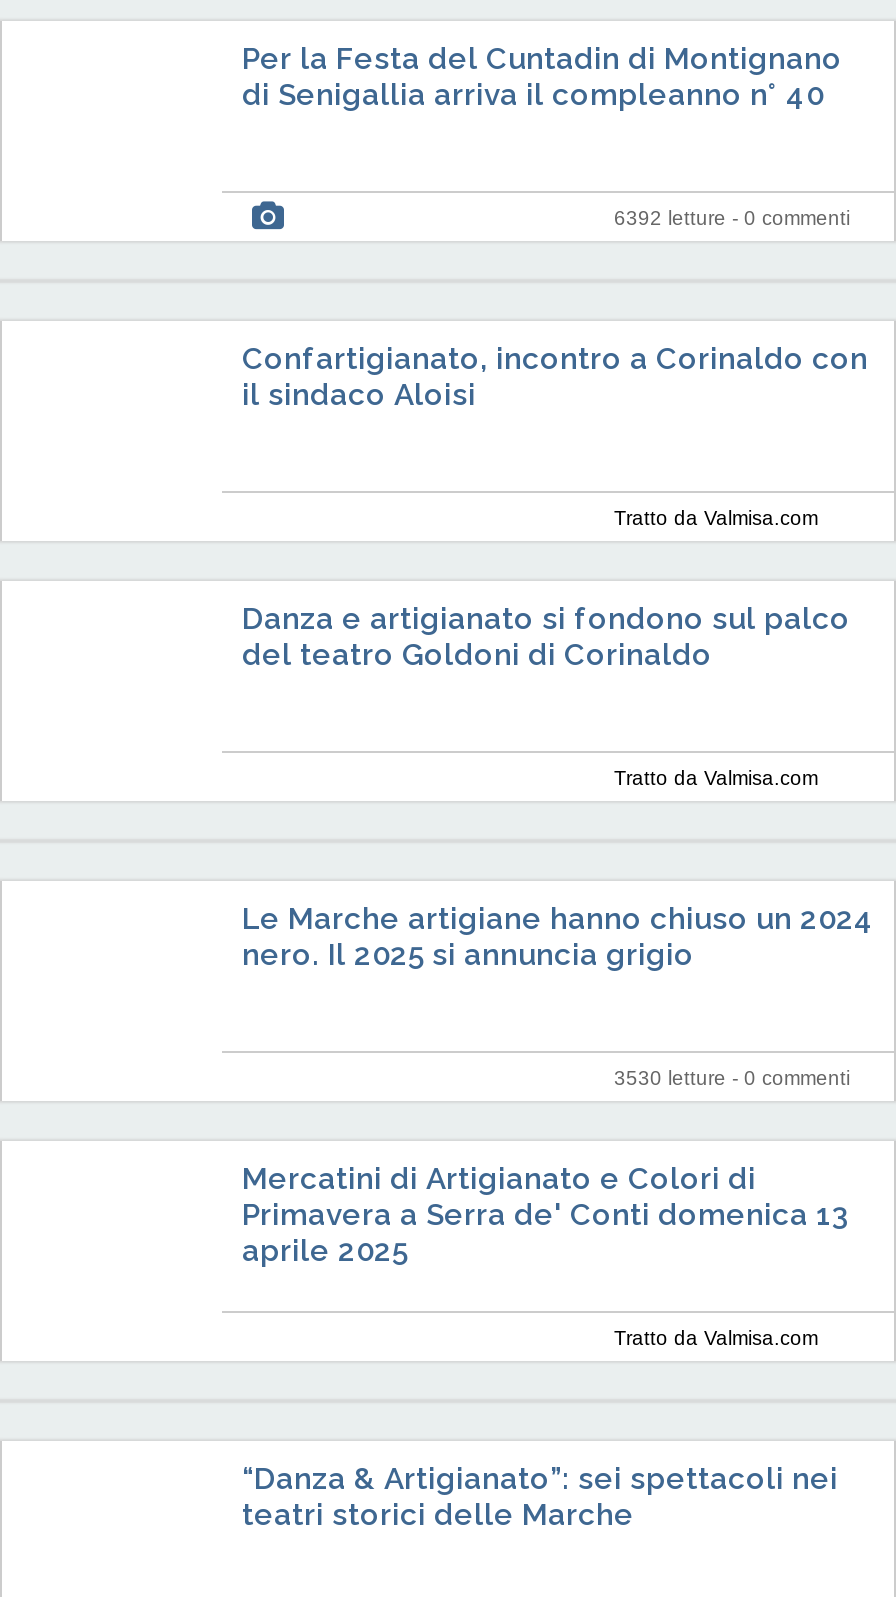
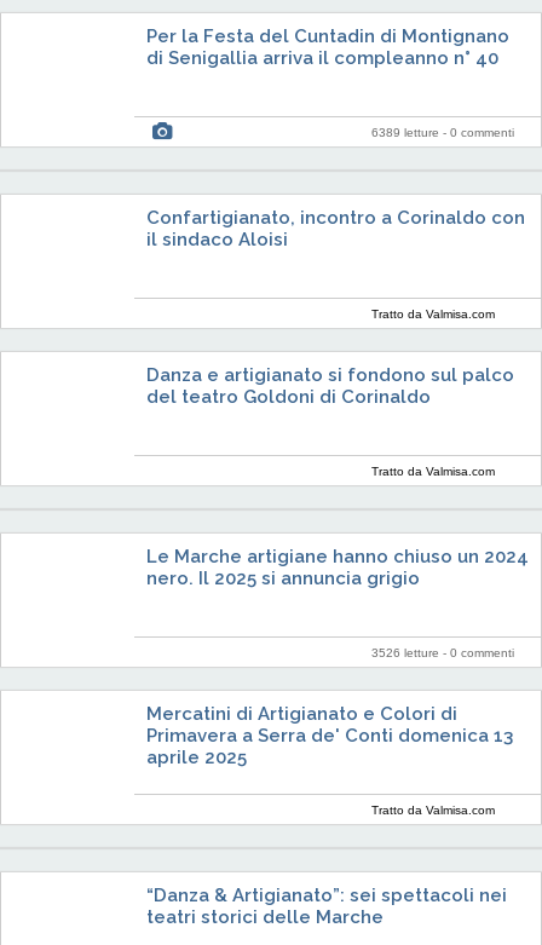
[614,207,850,229] 6392 letture - 0 commenti -> [371,126,514,139] 6389 letture - 0 commenti
[614,1067,850,1089] 3530 letture - 0 commenti -> [371,646,514,659] 3526 letture - 0 commenti

